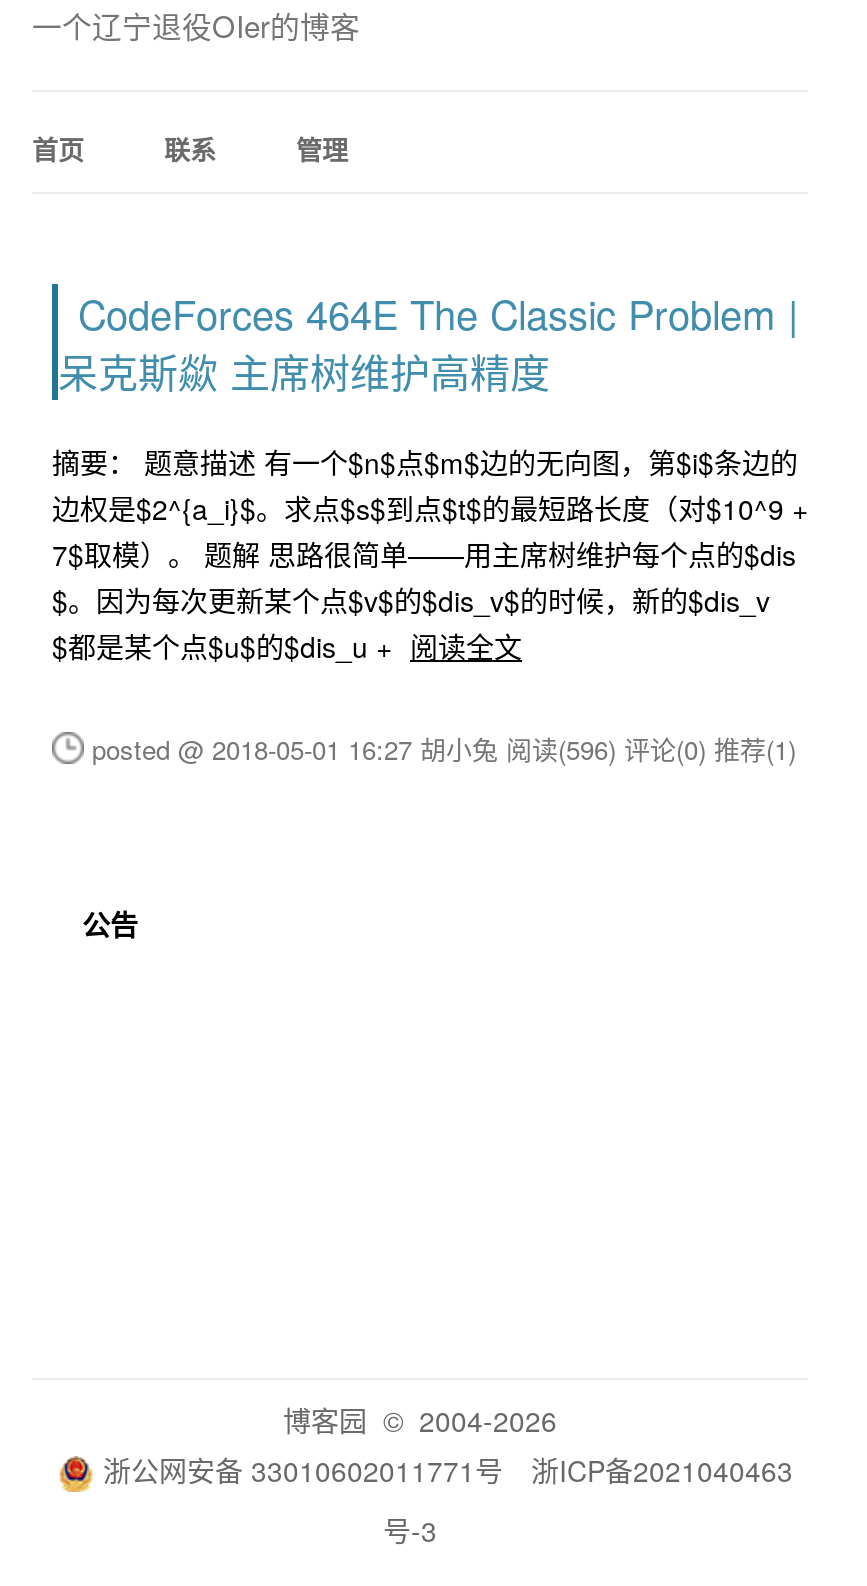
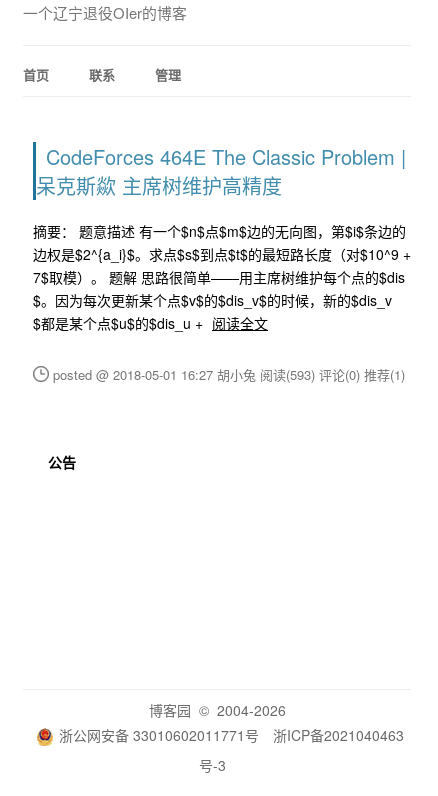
[92,730,796,768] posted @ 2018-05-01 16:27 胡小兔阅读(596) 评论(0) 推荐(1) -> [53,365,405,384] posted @ 2018-05-01 16:27 胡小兔阅读(593) 评论(0) 推荐(1)

